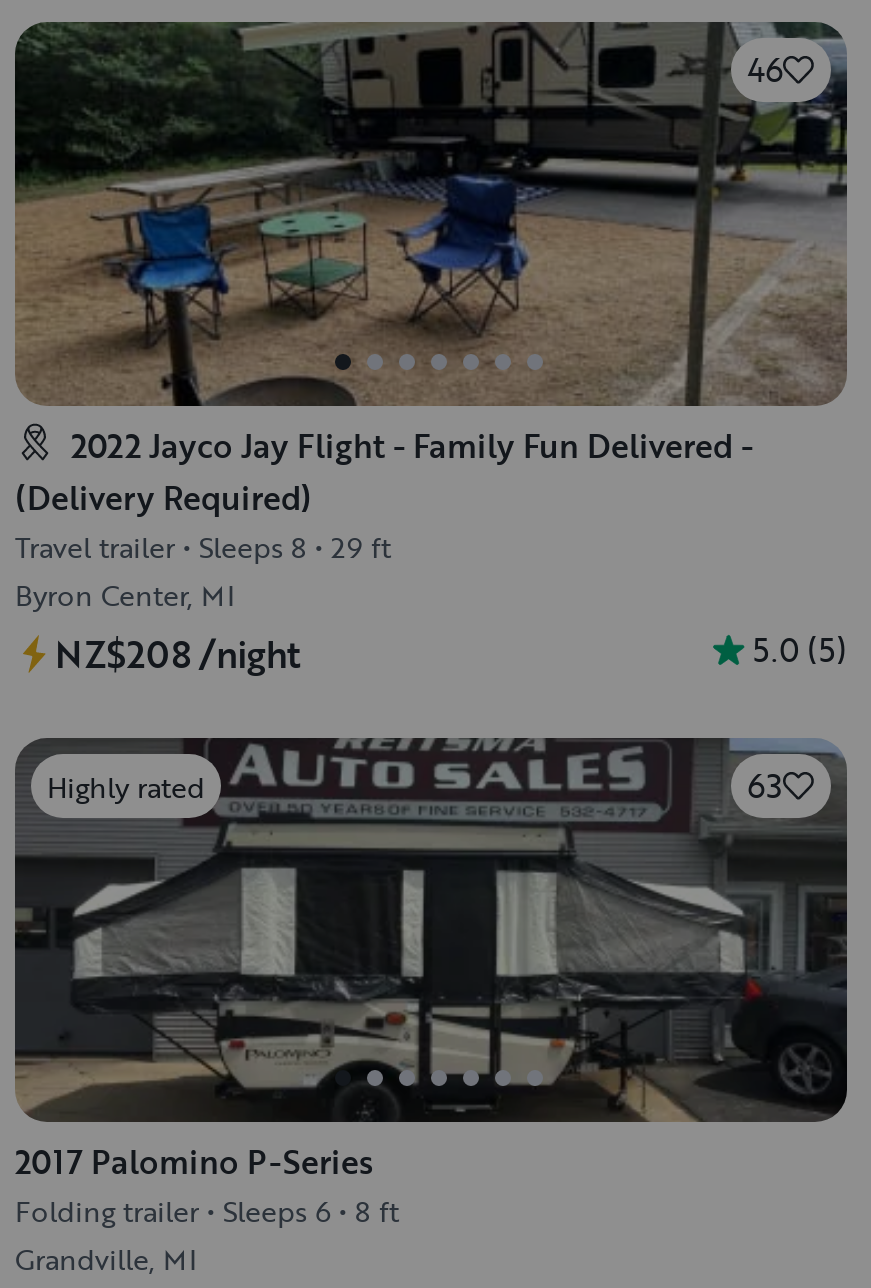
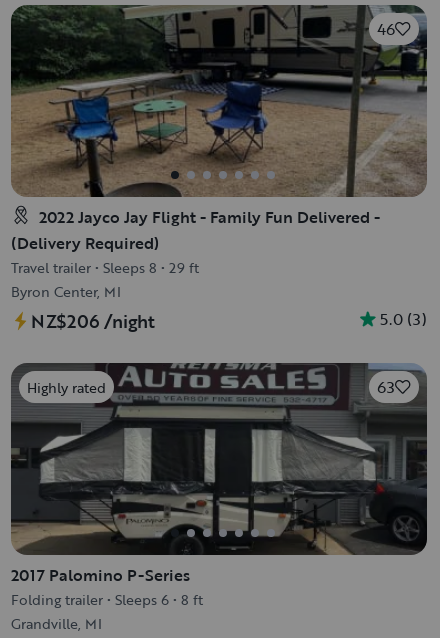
[55,628,300,680] NZ$208 /night -> [31,308,155,334] NZ$206 /night
[753,626,847,674] 5.0 (5) -> [380,307,427,331] 5.0 (3)

